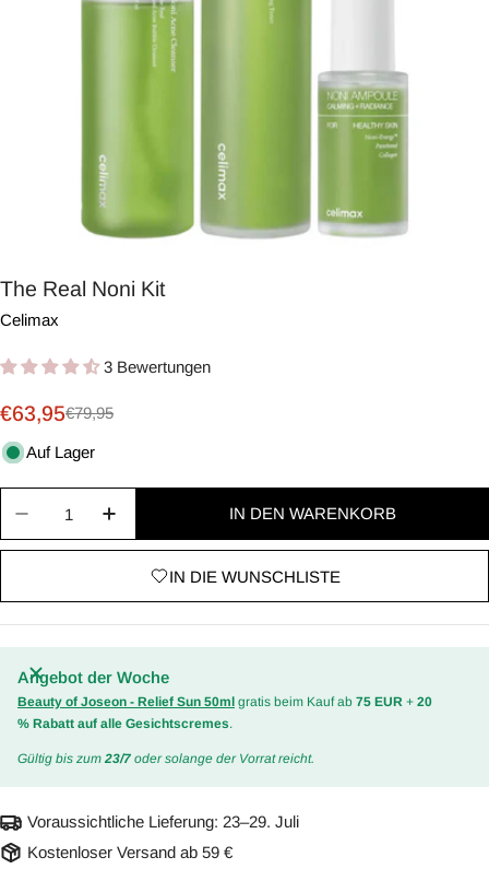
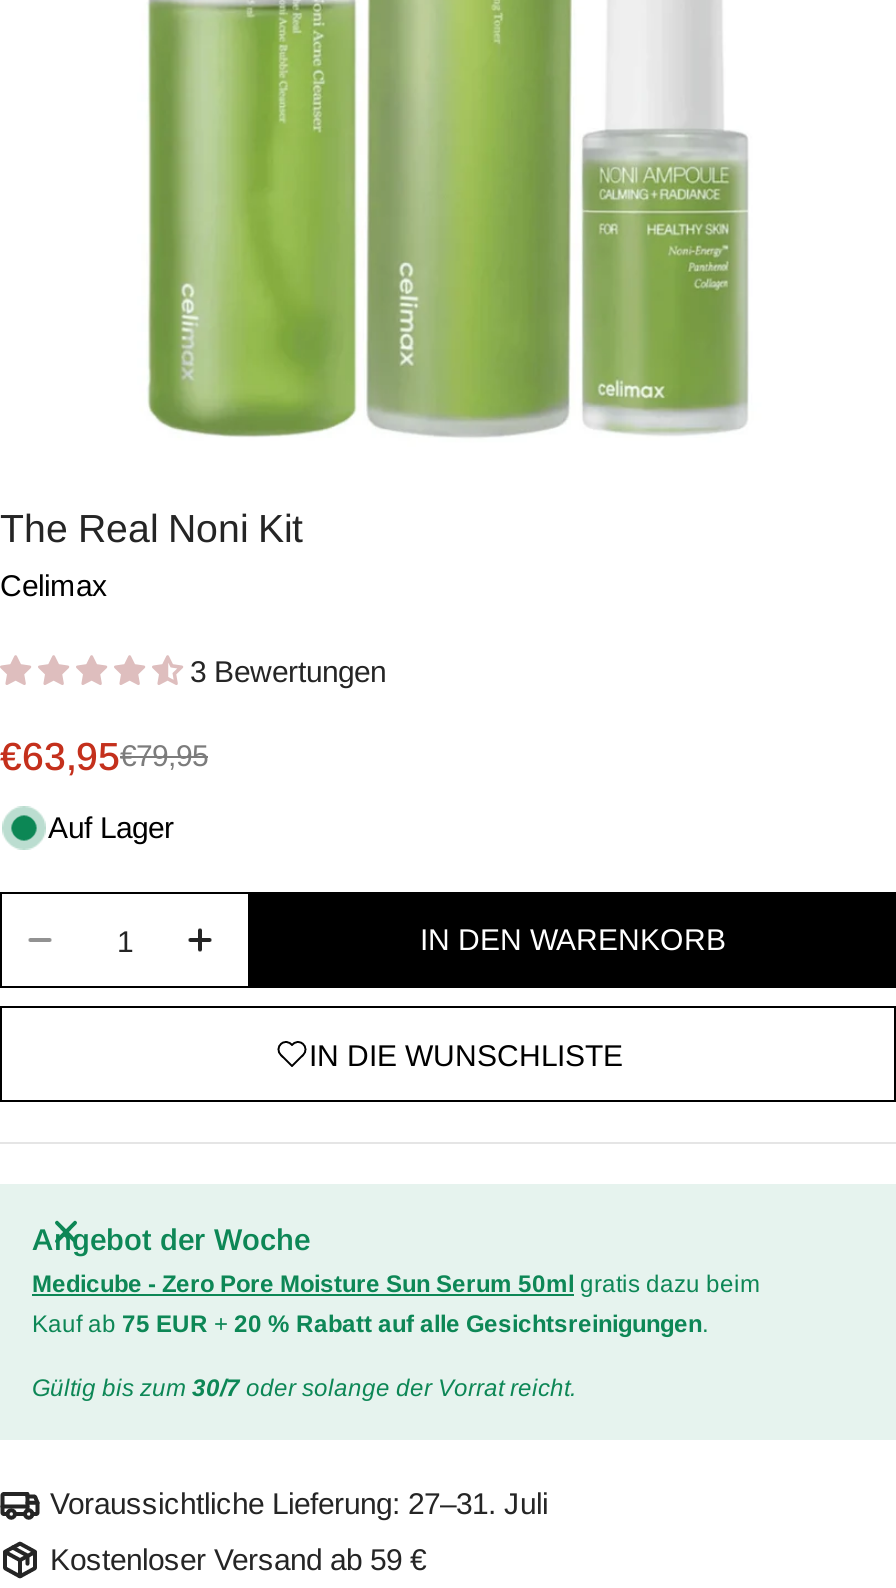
[17,695,432,732] Beauty of Joseon - Relief Sun 50ml gratis beim Kauf ab 75 EUR + 20 | % Rabatt auf alle Gesichtscremes. -> [32,1271,760,1339] Medicube - Zero Pore Moisture Sun Serum 50ml gratis dazu beim | Kauf ab 75 EUR + 20 % Rabatt auf alle Gesichtsreinigungen.
[17,751,314,767] Gültig bis zum 23/7 oder solange der Vorrat reicht. -> [32,1375,576,1403] Gültig bis zum 30/7 oder solange der Vorrat reicht.
[27,813,299,831] Voraussichtliche Lieferung: 23–29. Juli -> [50,1487,548,1521] Voraussichtliche Lieferung: 27–31. Juli

